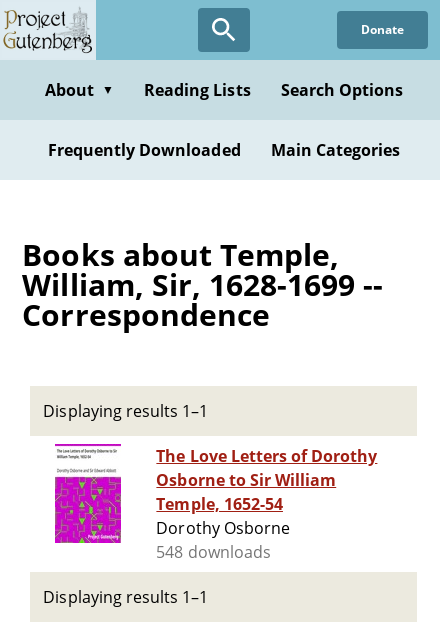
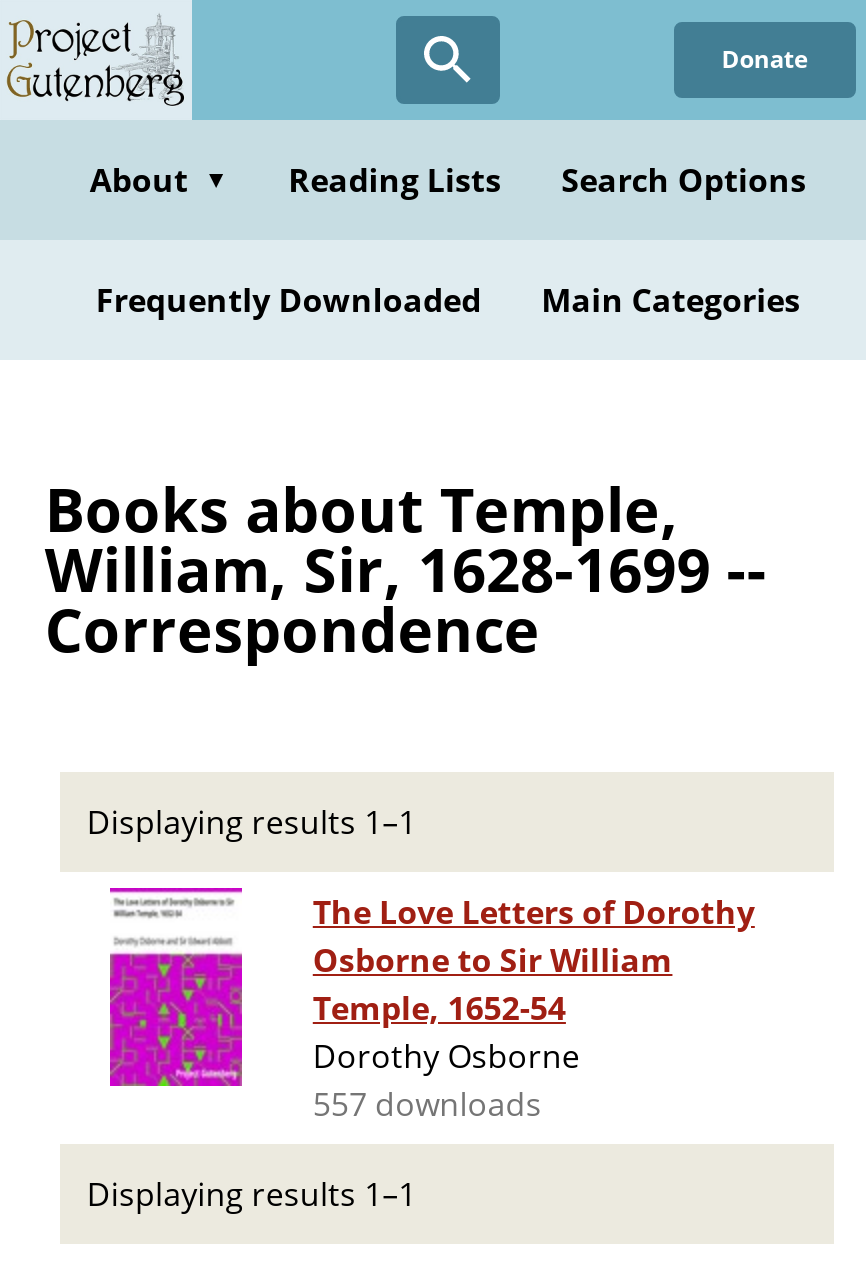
[156,541,271,563] 548 downloads -> [313,1082,542,1126] 557 downloads

